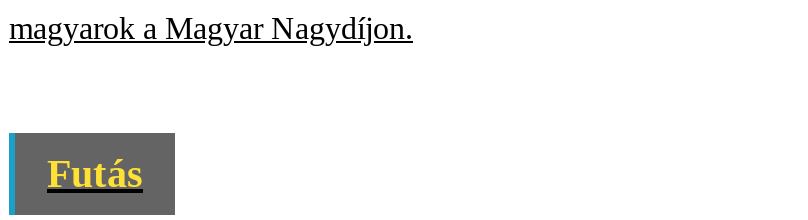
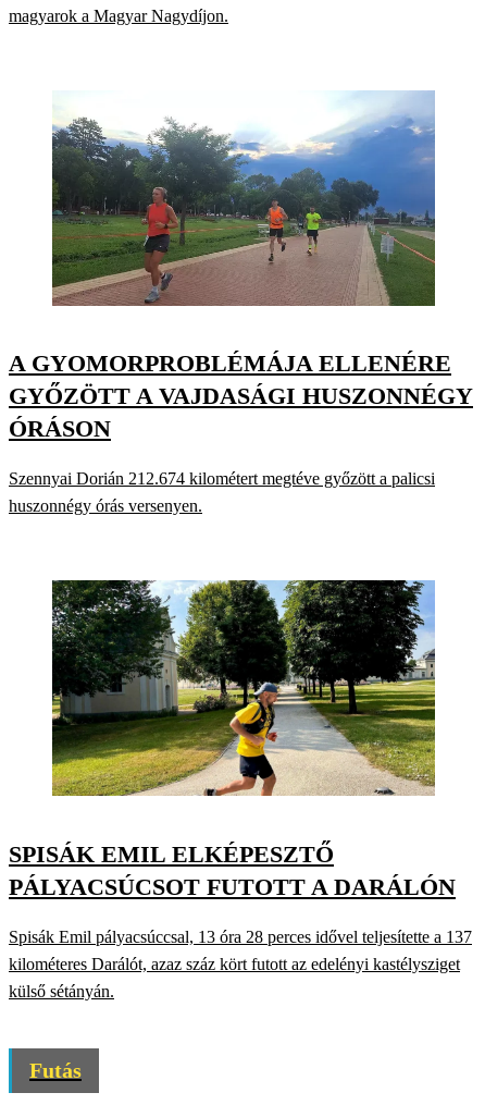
none -> [9,90,473,515] [image] | A GYOMORPROBLÉMÁJA ELLENÉRE | GYŐZÖTT A VAJDASÁGI HUSZONNÉGY | ÓRÁSON | Szennyai Dorián 212.674 kilométert megtéve győzött a palicsi | huszonnégy órás versenyen.
none -> [9,579,472,1000] [image] | SPISÁK EMIL ELKÉPESZTŐ | PÁLYACSÚCSOT FUTOTT A DARÁLÓN | Spisák Emil pályacsúccsal, 13 óra 28 perces idővel teljesítette a 137 | kilométeres Darálót, azaz száz kört futott az edelényi kastélysziget | külső sétányán.

